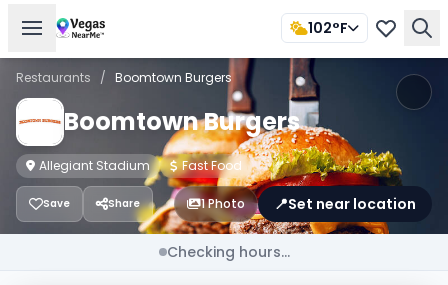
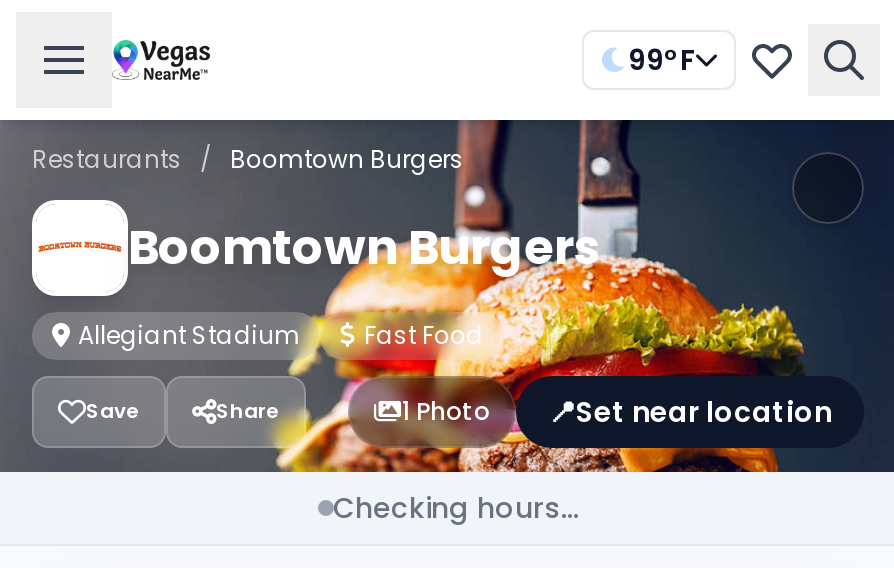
[308,18,348,38] 102°F -> [628,40,696,80] 99°F

